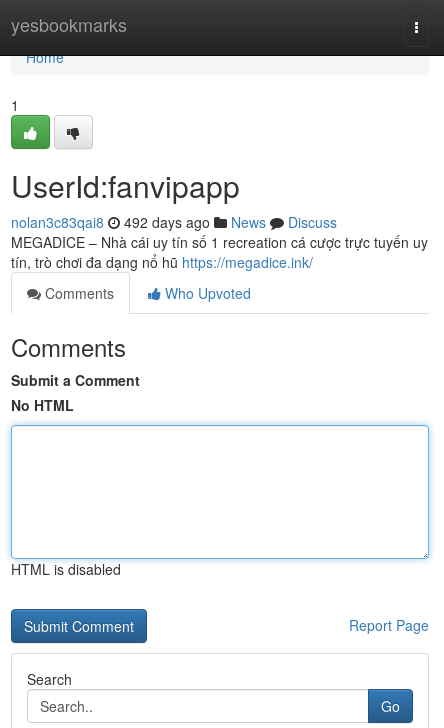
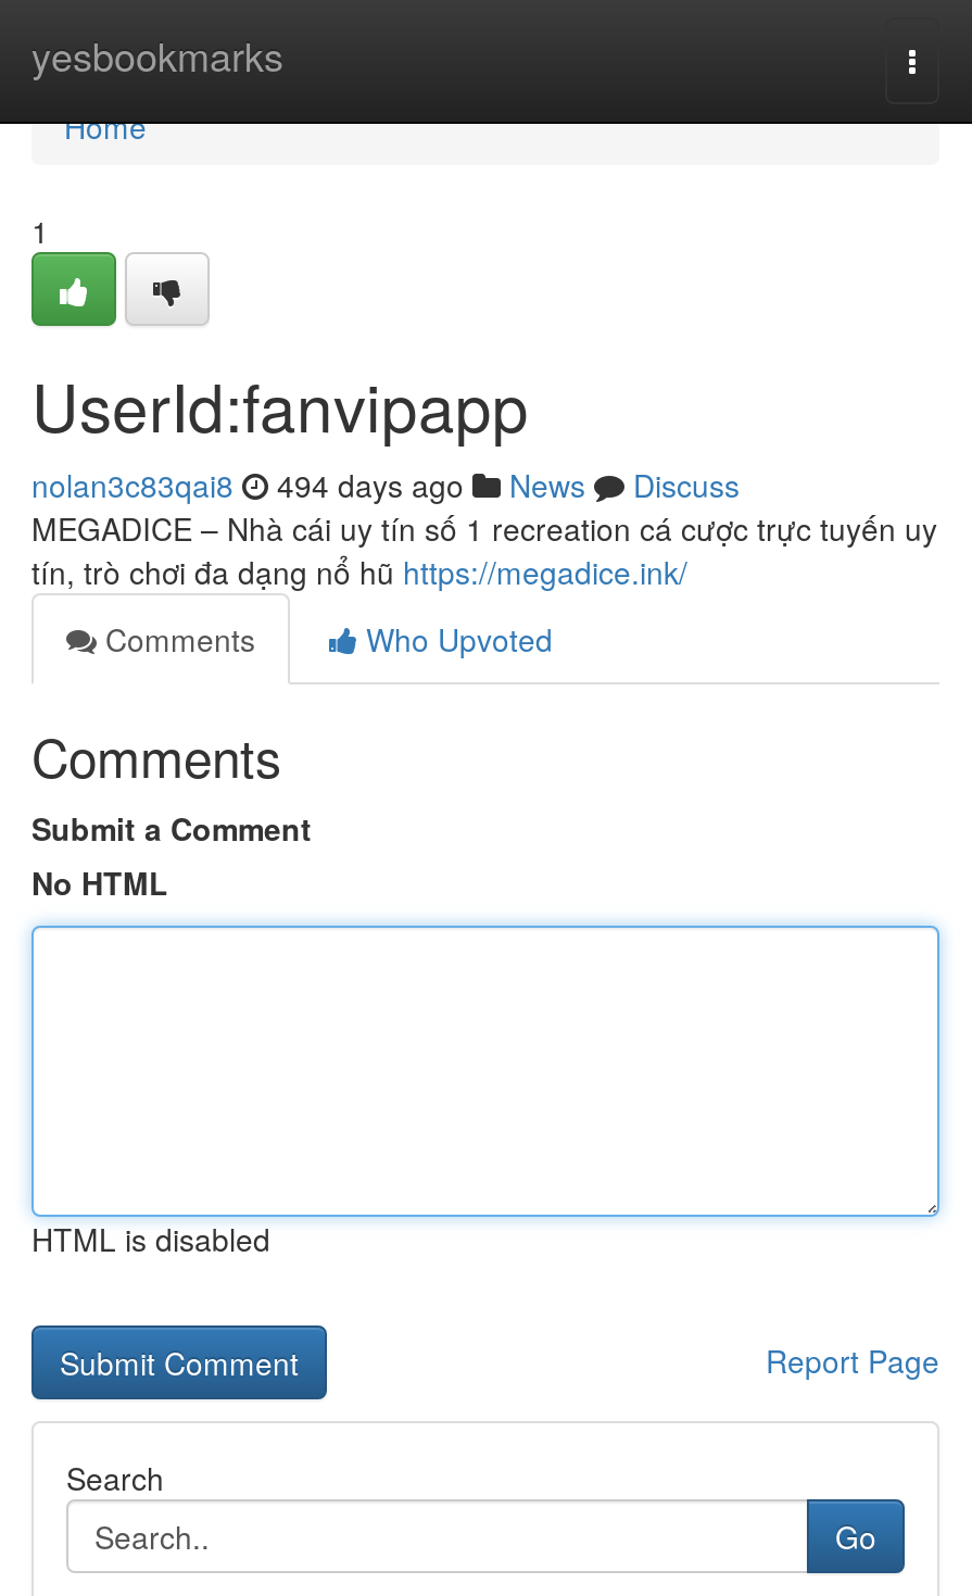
[11,212,337,232] nolan3c83qai8 492 days ago News Discuss -> [31,463,740,506] nolan3c83qai8 494 days ago News Discuss

